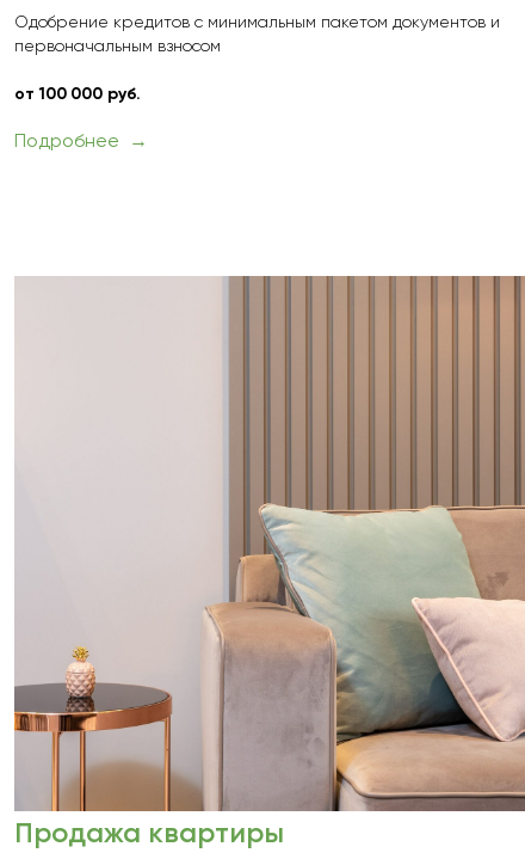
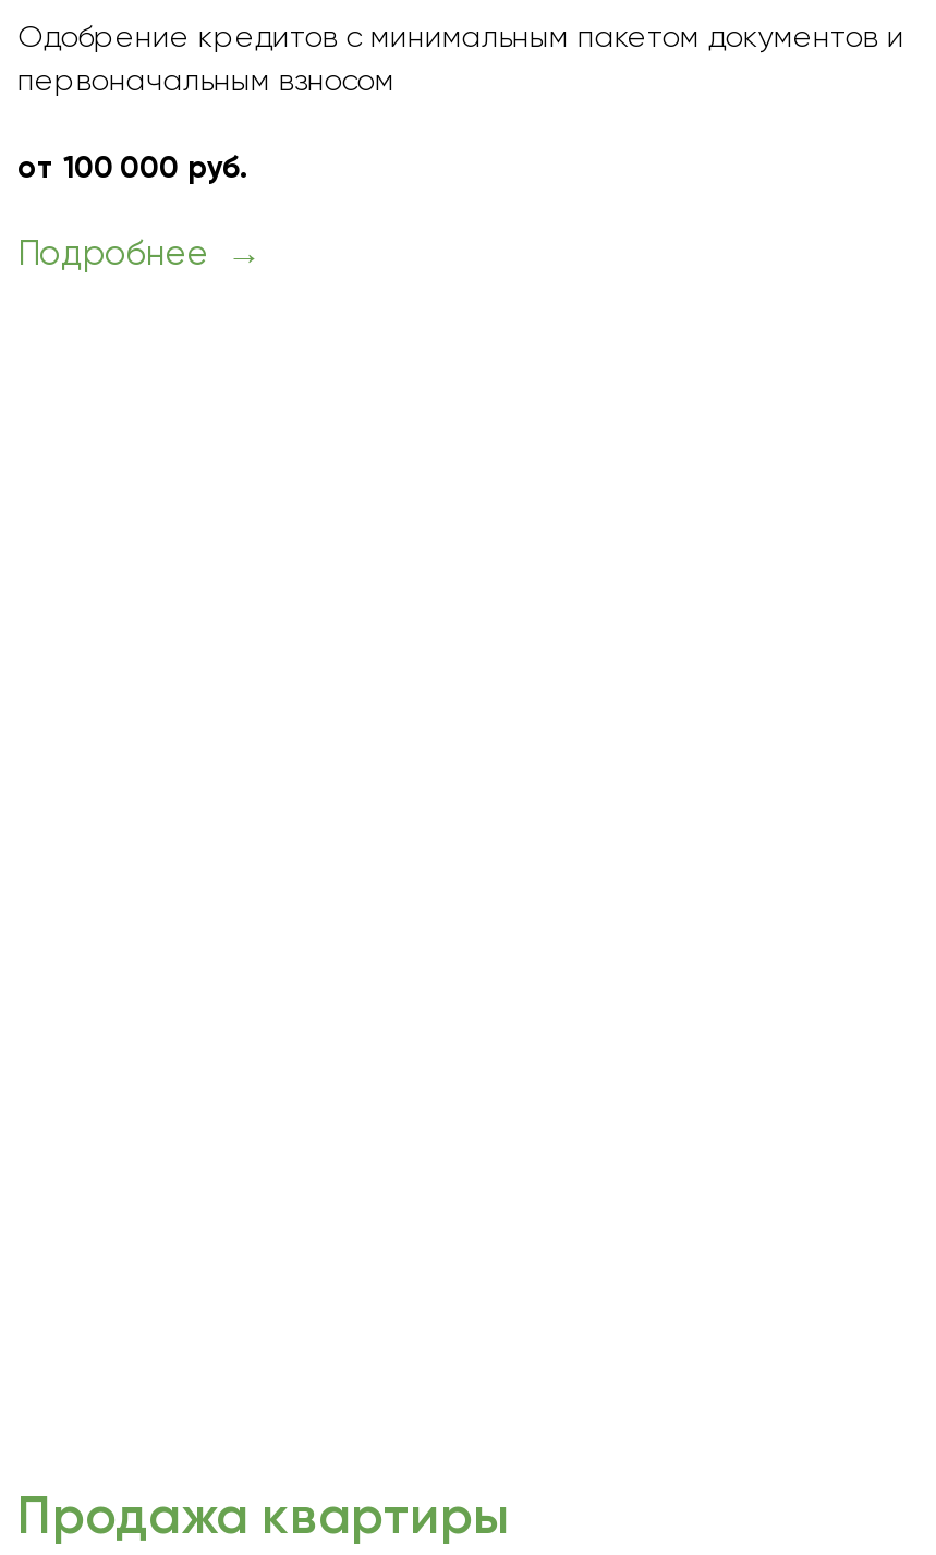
[13,275,521,812] [image] -> none

